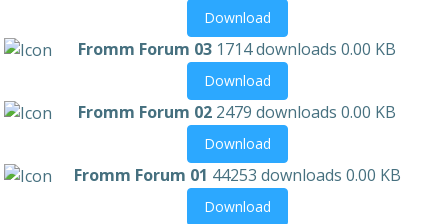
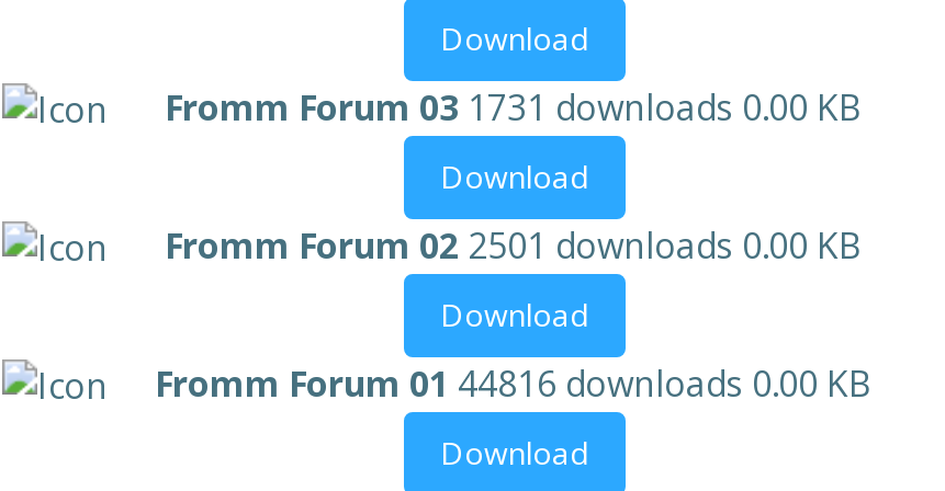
[78,38,396,60] Fromm Forum 03 1714 downloads 0.00 KB -> [165,83,863,132] Fromm Forum 03 1731 downloads 0.00 KB
[78,101,396,123] Fromm Forum 02 2479 downloads 0.00 KB -> [165,221,863,270] Fromm Forum 02 2501 downloads 0.00 KB
[73,164,400,186] Fromm Forum 01 44253 downloads 0.00 KB -> [155,359,873,408] Fromm Forum 01 44816 downloads 0.00 KB

